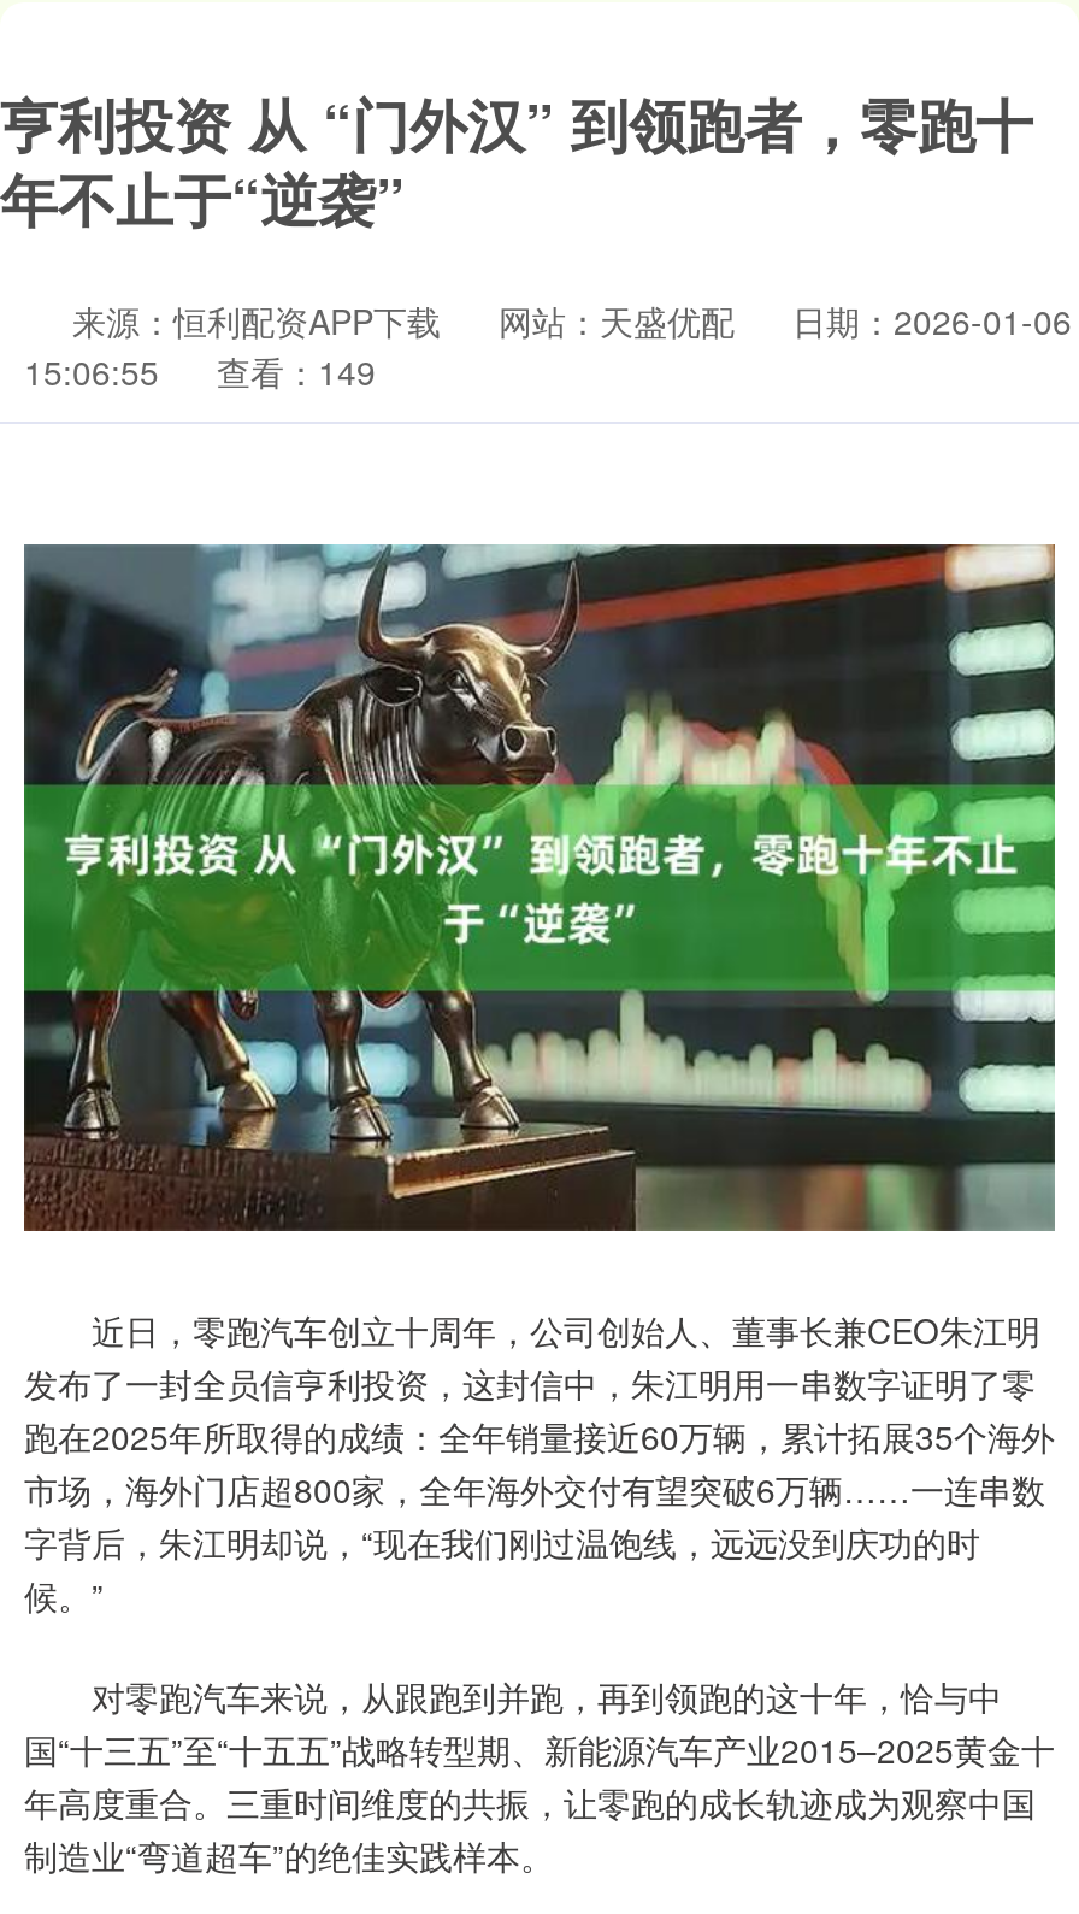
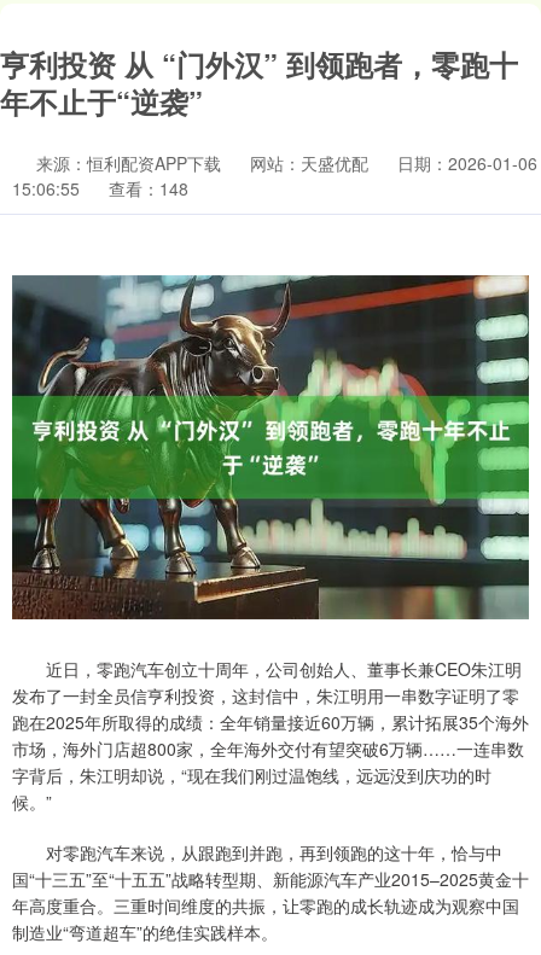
[24,347,376,395] 15:06:55 查看：149 -> [12,176,188,200] 15:06:55 查看：148

